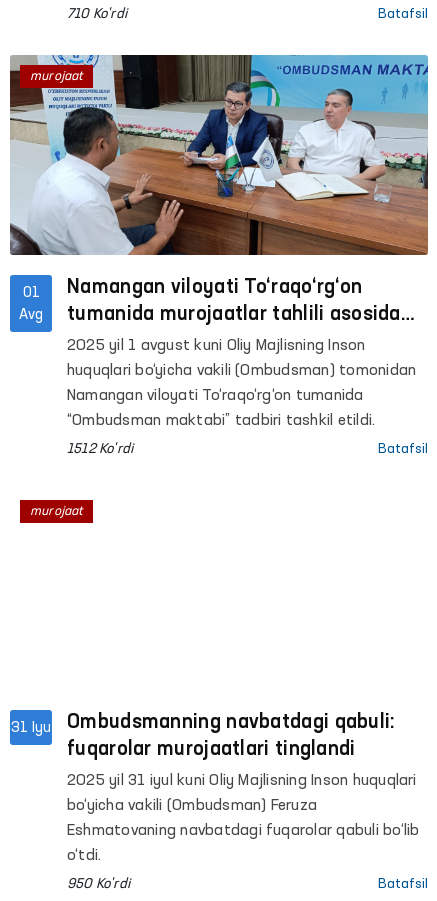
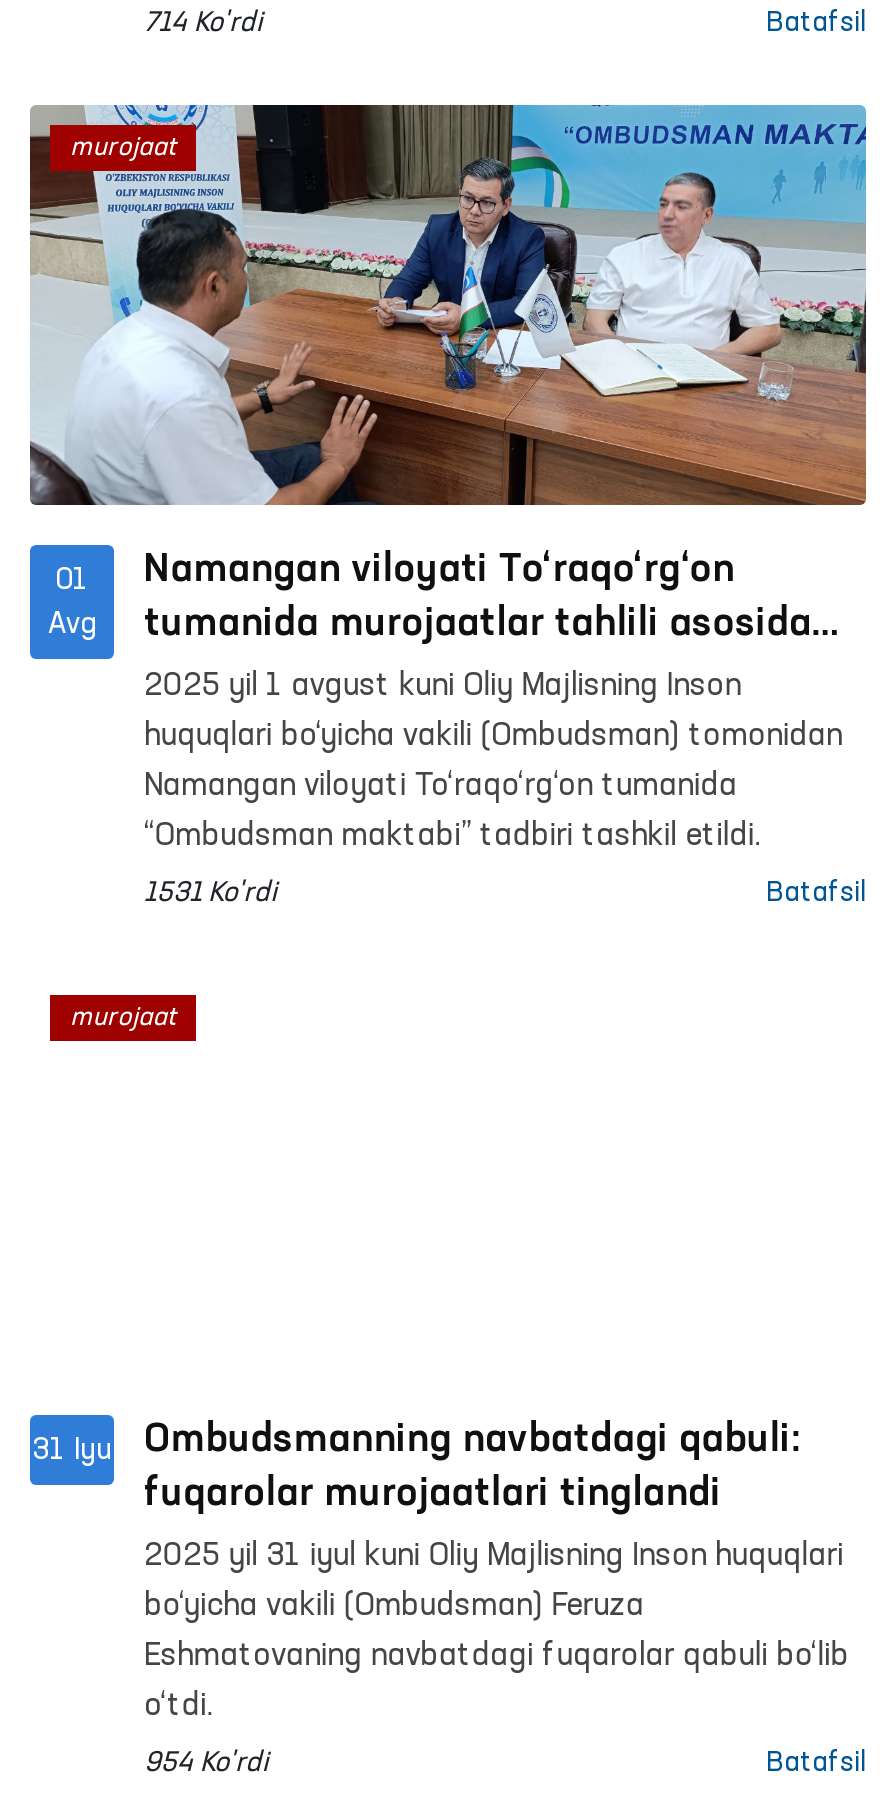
[67,7,127,21] 710 Ko'rdi -> [144,9,262,37] 714 Ko'rdi
[67,442,133,456] 1512 Ko'rdi -> [144,879,277,907] 1531 Ko'rdi
[67,877,130,891] 950 Ko'rdi -> [144,1749,268,1777] 954 Ko'rdi

